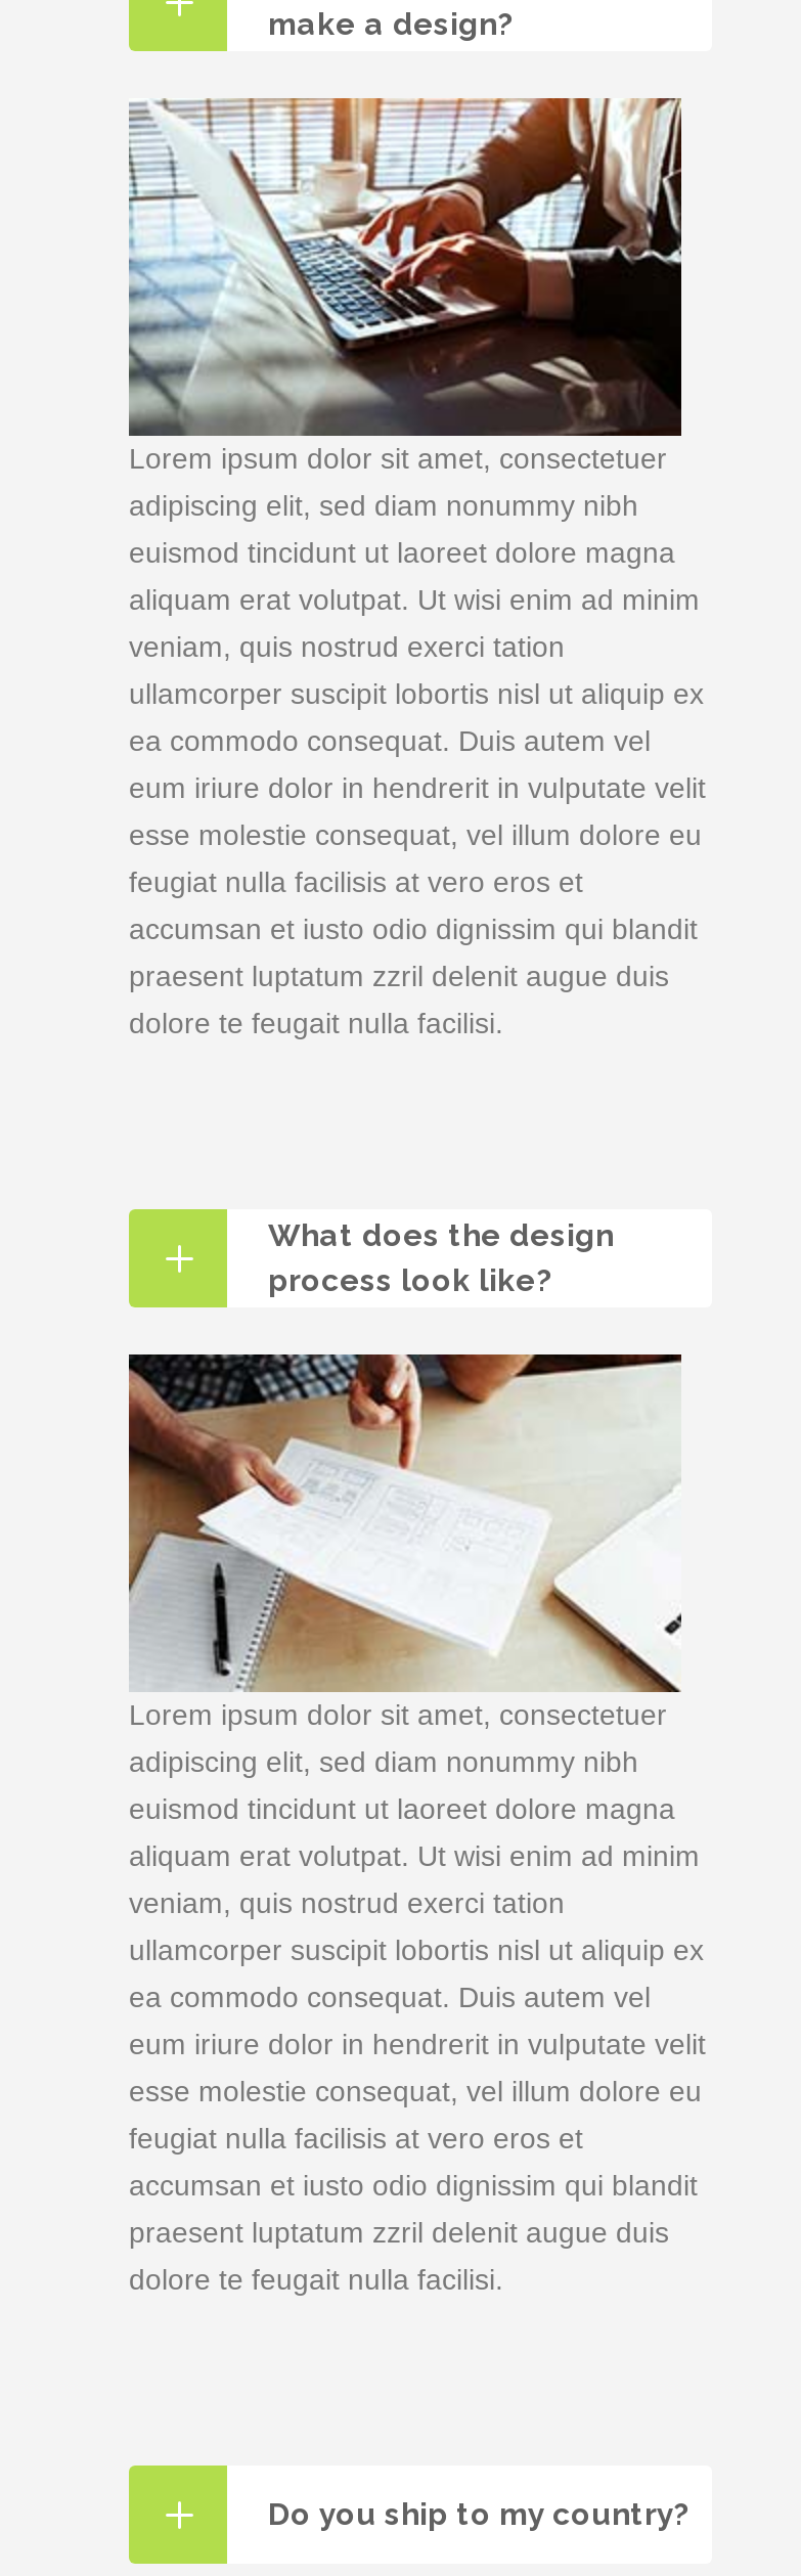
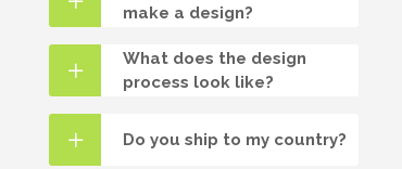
[127,84,706,1040] [image] | Lorem ipsum dolor sit amet, consectetuer | adipiscing elit, sed diam nonummy nibh | euismod tincidunt ut laoreet dolore magna | aliquam erat volutpat. Ut wisi enim ad minim | veniam, quis nostrud exerci tation | ullamcorper suscipit lobortis nisl ut aliquip ex | ea commodo consequat. Duis autem vel | eum iriure dolor in hendrerit in vulputate velit | esse molestie consequat, vel illum dolore eu | feugiat nulla facilisis at vero eros et | accumsan et iusto odio dignissim qui blandit | praesent luptatum zzril delenit augue duis | dolore te feugait nulla facilisi. -> none
[127,1340,706,2296] [image] | Lorem ipsum dolor sit amet, consectetuer | adipiscing elit, sed diam nonummy nibh | euismod tincidunt ut laoreet dolore magna | aliquam erat volutpat. Ut wisi enim ad minim | veniam, quis nostrud exerci tation | ullamcorper suscipit lobortis nisl ut aliquip ex | ea commodo consequat. Duis autem vel | eum iriure dolor in hendrerit in vulputate velit | esse molestie consequat, vel illum dolore eu | feugiat nulla facilisis at vero eros et | accumsan et iusto odio dignissim qui blandit | praesent luptatum zzril delenit augue duis | dolore te feugait nulla facilisi. -> none

